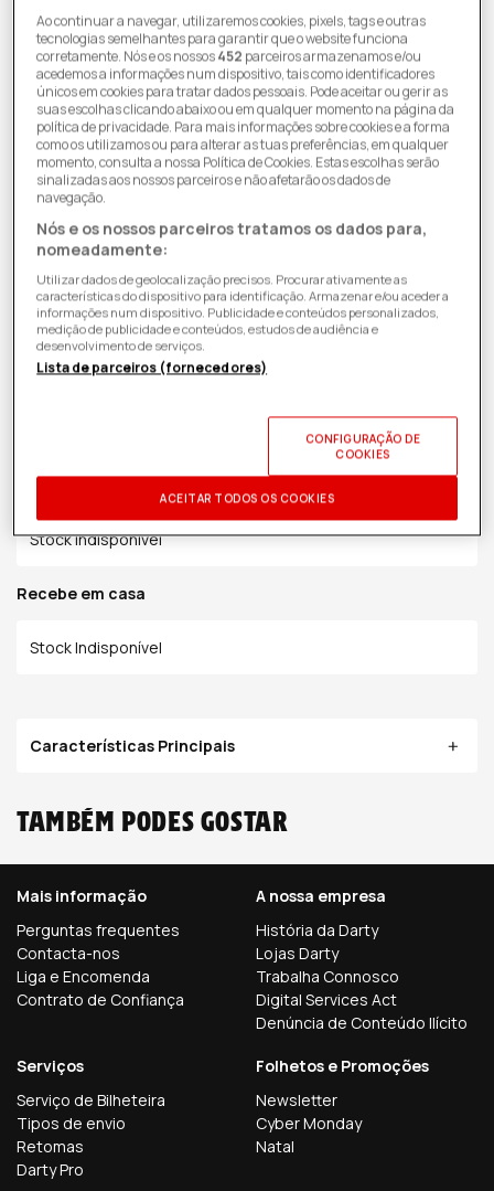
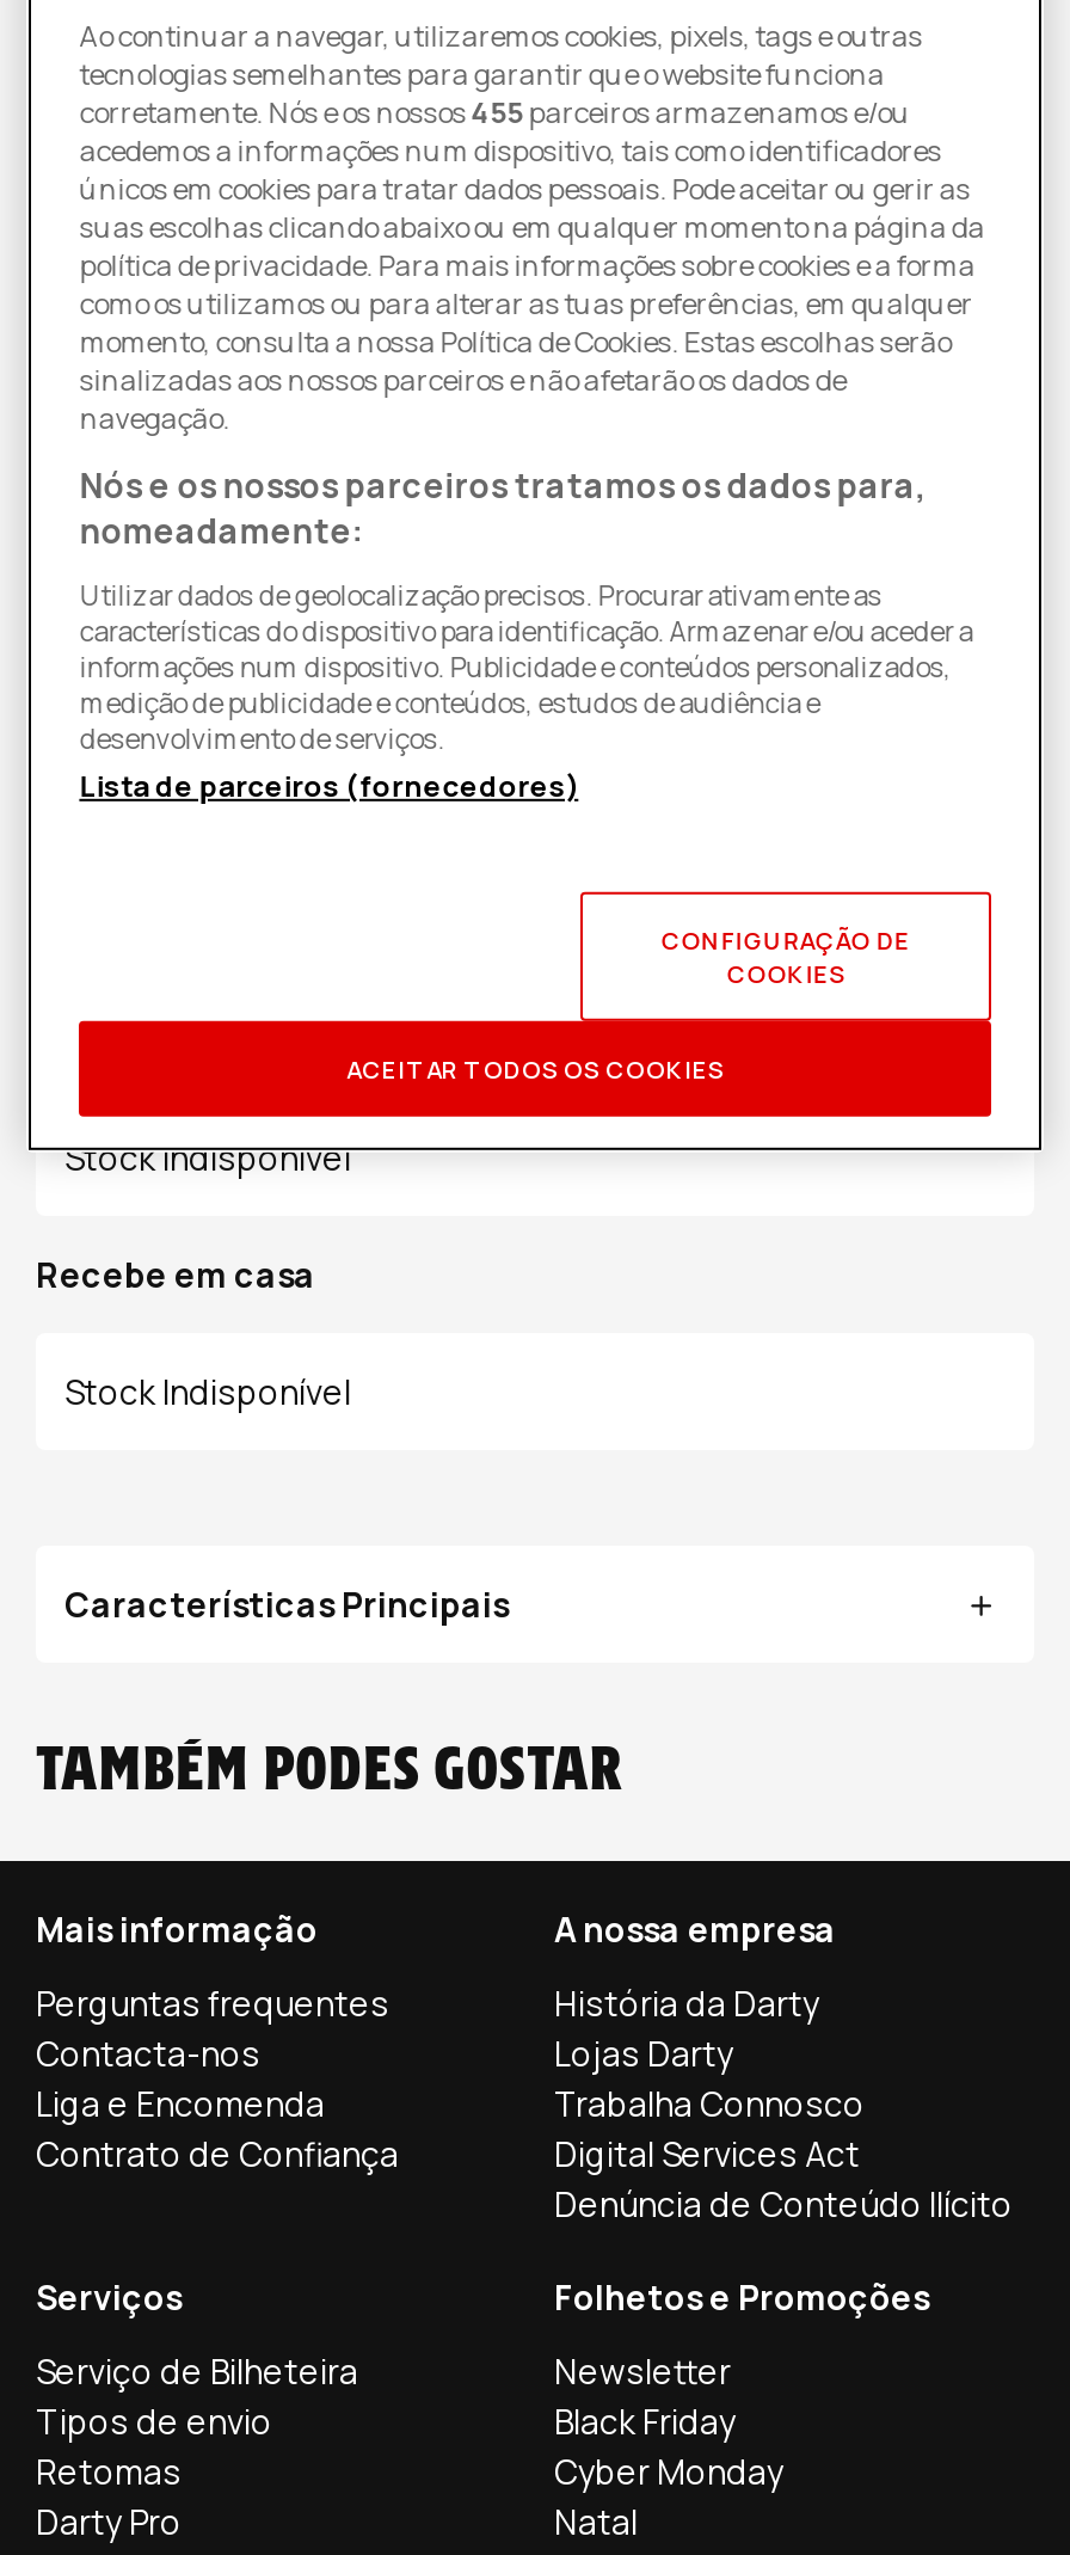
[37,46,421,65] corretamente. Nós e os nossos452 parceiros armazenamos e/ou -> [79,91,910,131] corretamente. Nós e os nossos455 parceiros armazenamos e/ou
moved [256,1113,362,1157] -> [554,2449,783,2544]: Cyber Monday | Natal
none -> [554,2399,736,2444] Black Friday

